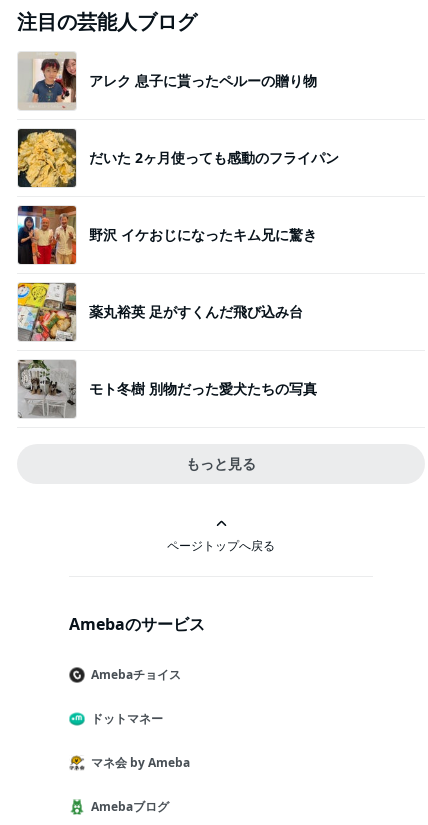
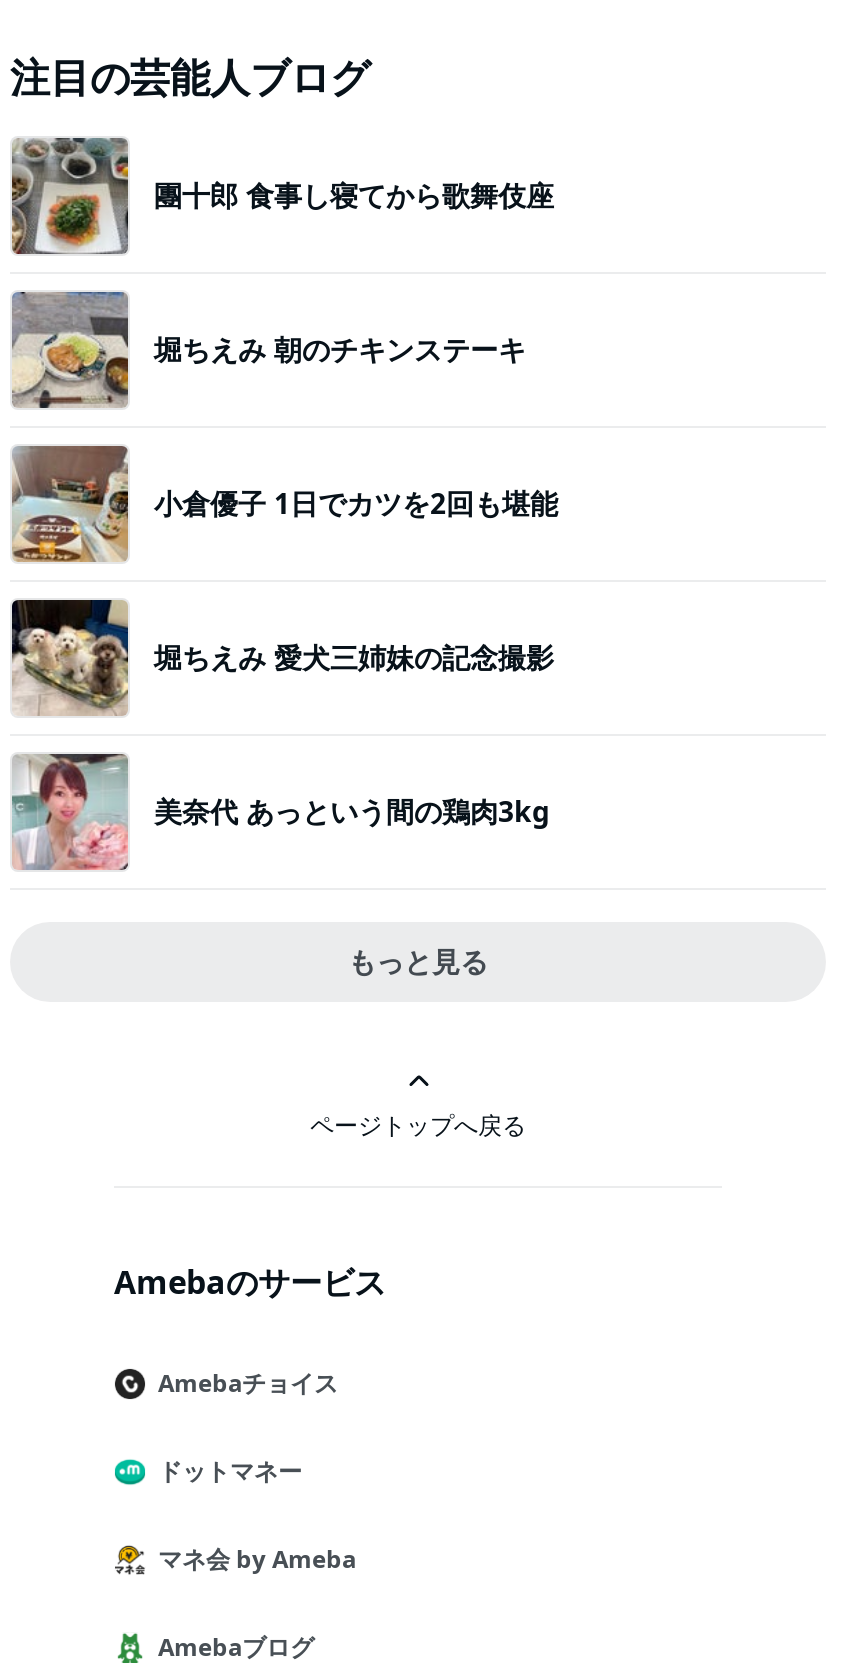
[18,52,317,109] [image] | アレク 息子に貰ったペルーの贈り物 -> [10,136,554,254] [image] | 團十郎 食事し寝てから歌舞伎座
[17,128,339,188] [image] | だいた 2ヶ月使っても感動のフライパン -> [10,290,526,410] [image] | 堀ちえみ 朝のチキンステーキ
[17,205,317,265] [image] | 野沢 イケおじになったキム兄に驚き -> [10,444,558,564] [image] | 小倉優子 1日でカツを2回も堪能
[17,282,303,342] [image] | 薬丸裕英 足がすくんだ飛び込み台 -> [10,598,554,716] [image] | 堀ちえみ 愛犬三姉妹の記念撮影
[18,359,317,419] [image] | モト冬樹 別物だった愛犬たちの写真 -> [12,752,550,872] [image] | 美奈代 あっという間の鶏肉3kg

